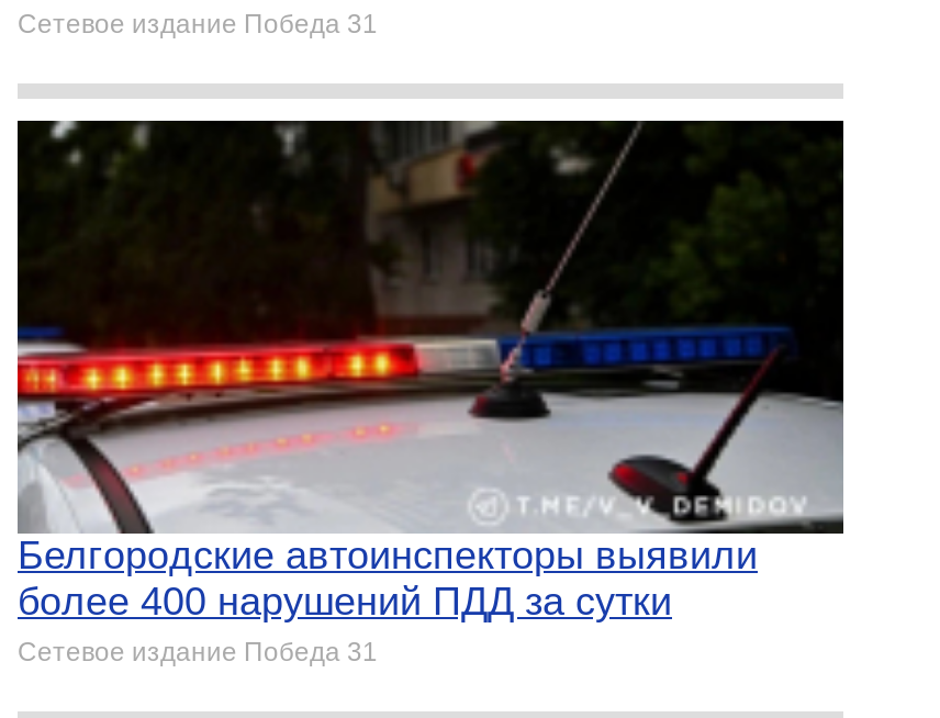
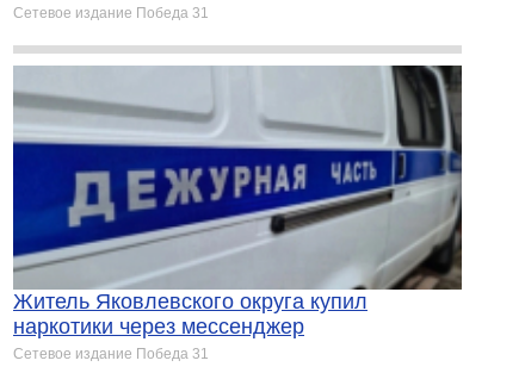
[15,119,843,623] [image] | Белгородские автоинспекторы выявили | более 400 нарушений ПДД за сутки -> [12,64,463,338] [image] | Житель Яковлевского округа купил | наркотики через мессенджер

